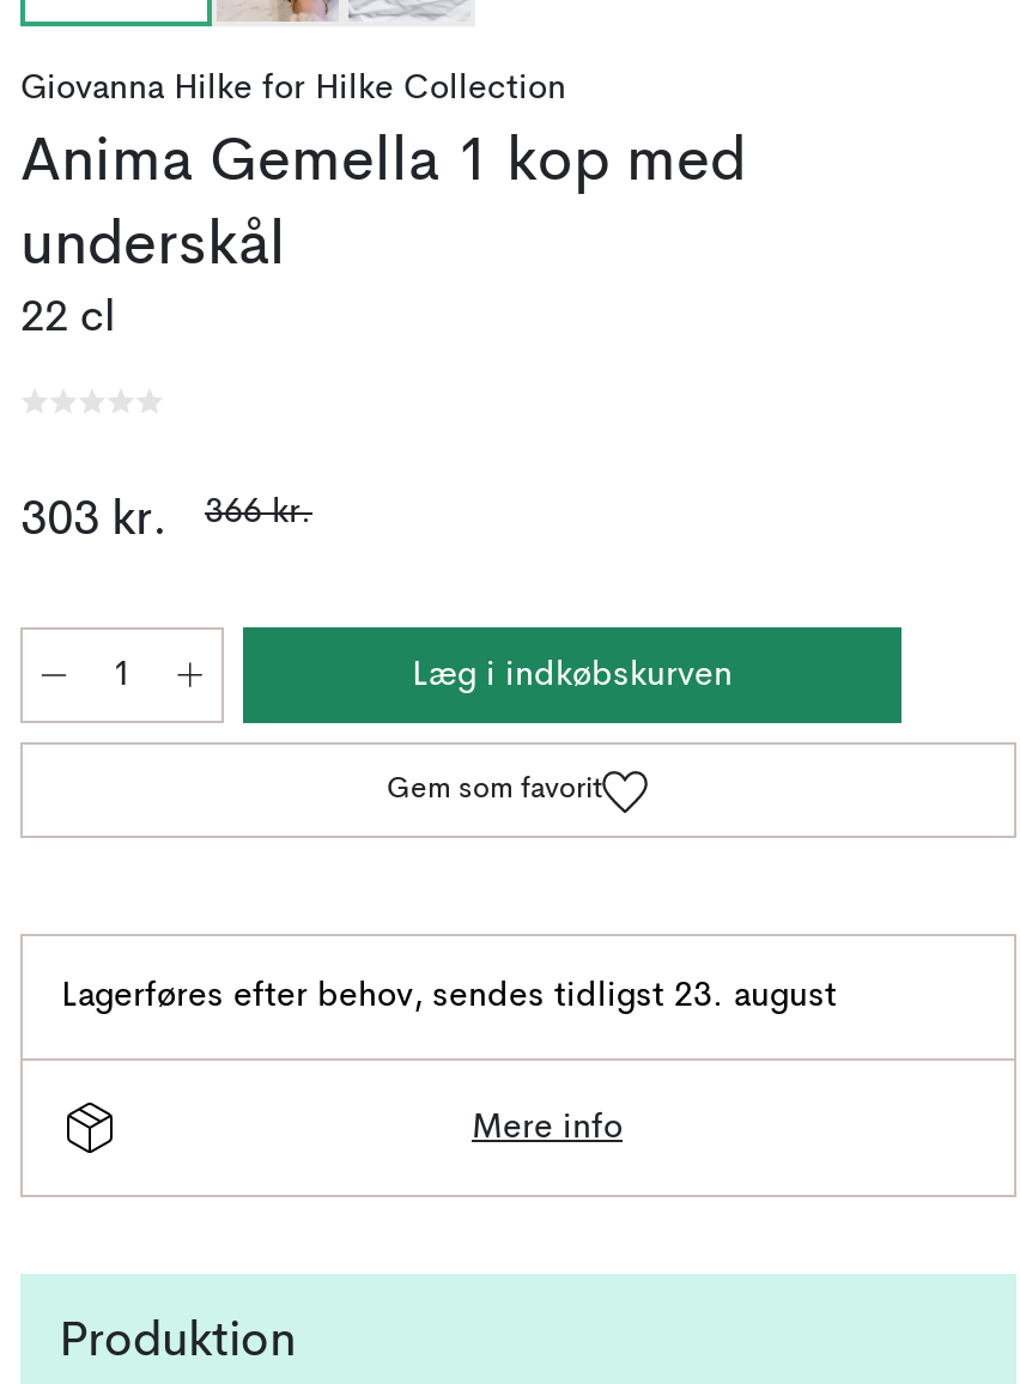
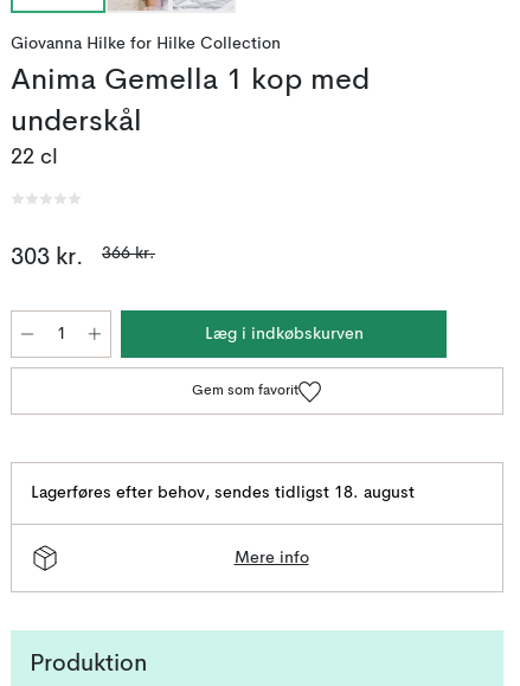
[61,979,837,1013] Lagerføres efter behov, sendes tidligst 23. august -> [31,485,415,501] Lagerføres efter behov, sendes tidligst 18. august

